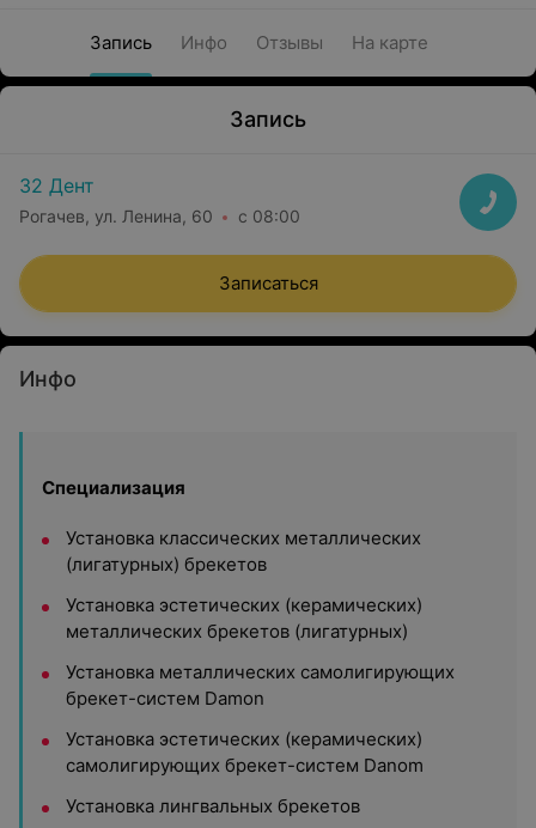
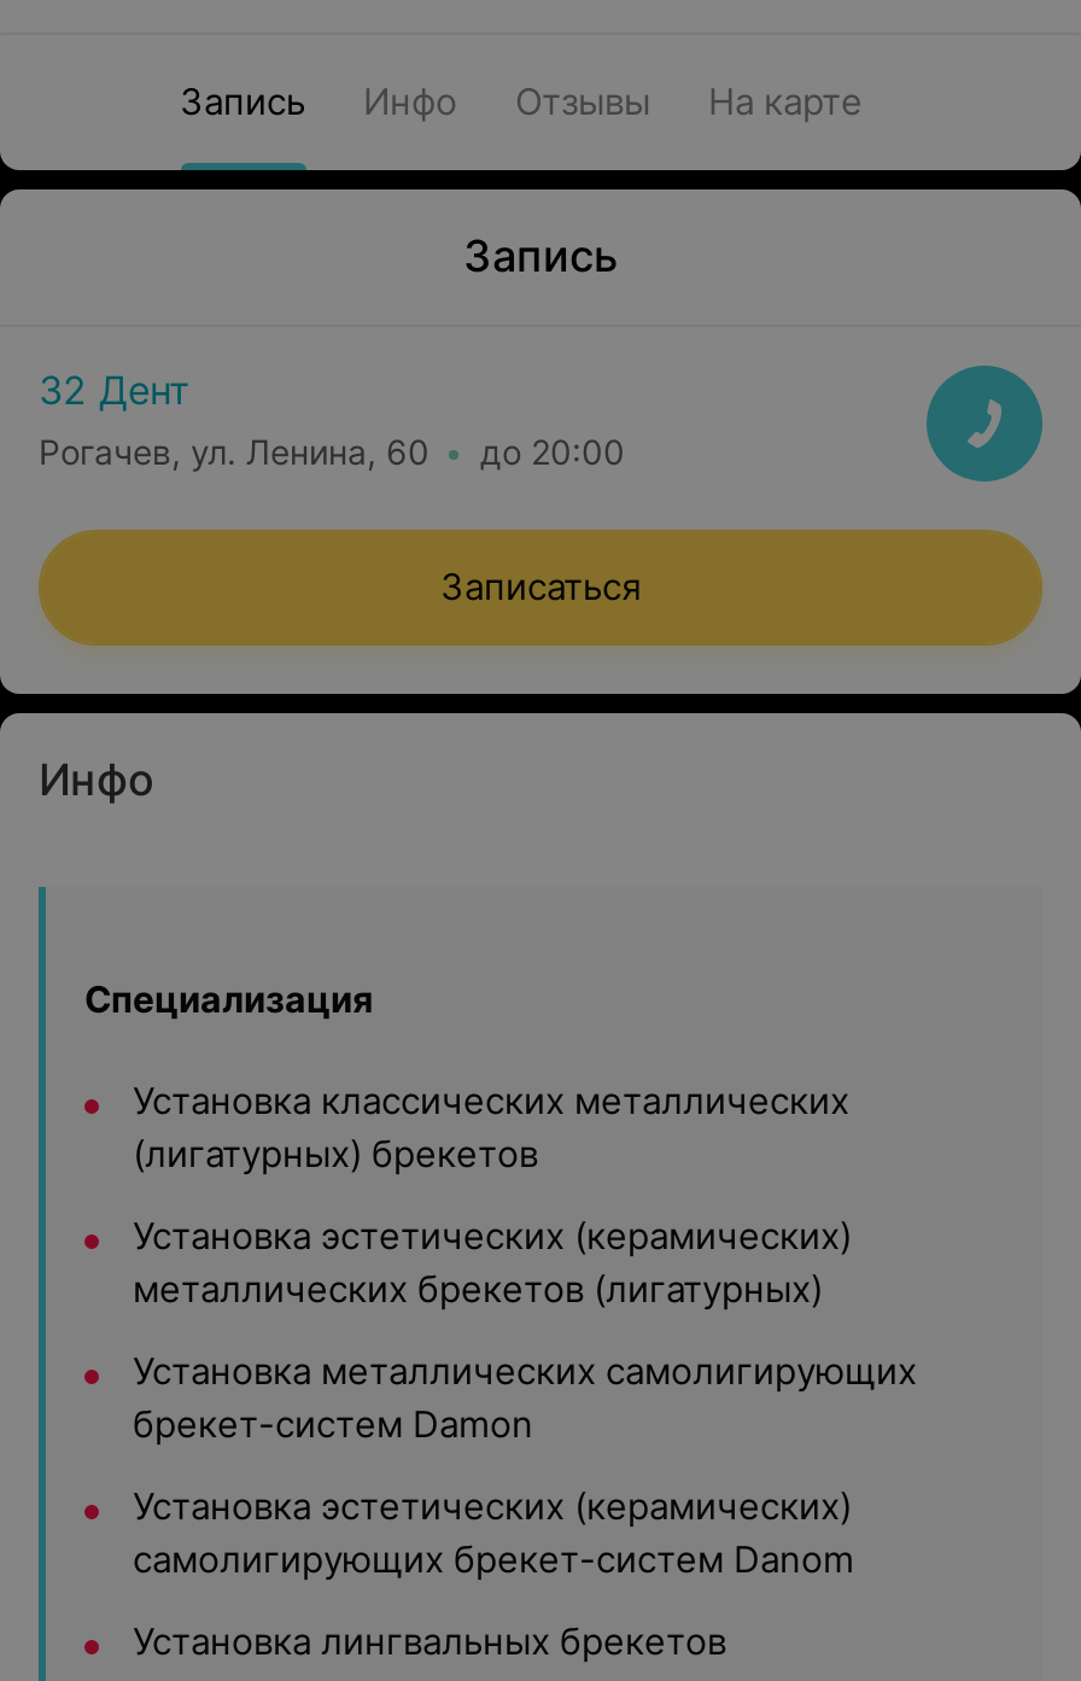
[19,206,300,226] Рогачев, ул. Ленина, 60 с 08:00 -> [39,431,625,472] Рогачев, ул. Ленина, 60 до 20:00

